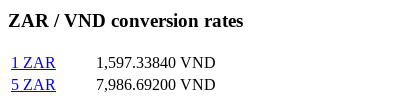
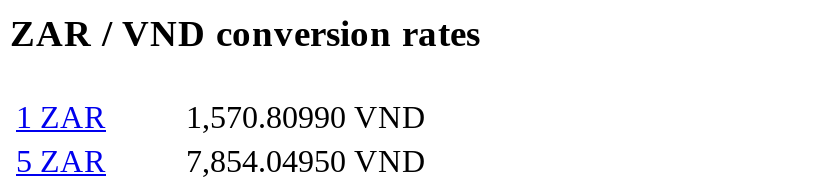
[96,54,216,71] 1,597.33840 VND -> [186,100,426,134] 1,570.80990 VND
[96,76,216,93] 7,986.69200 VND -> [186,144,426,178] 7,854.04950 VND

